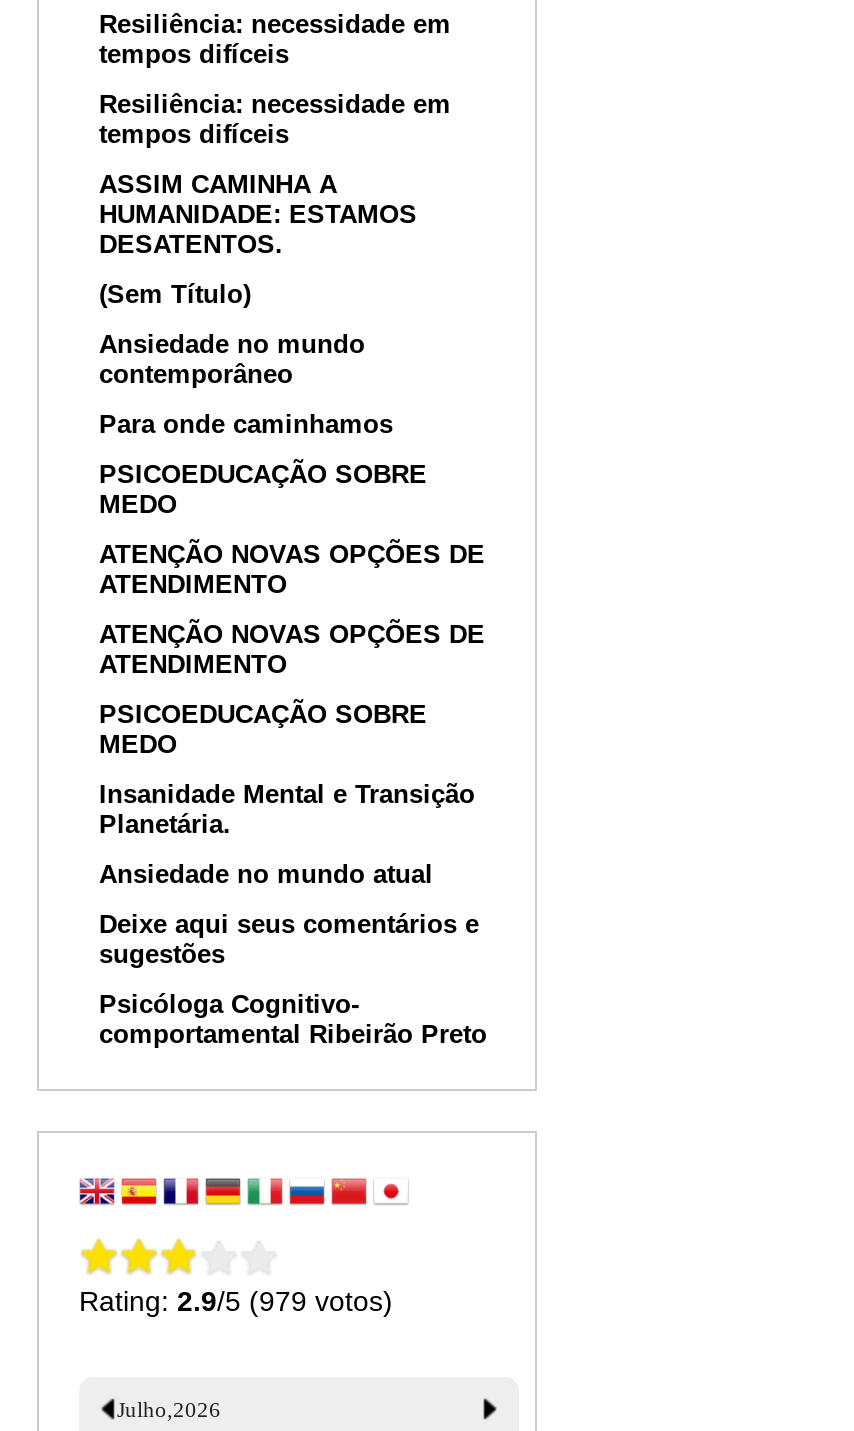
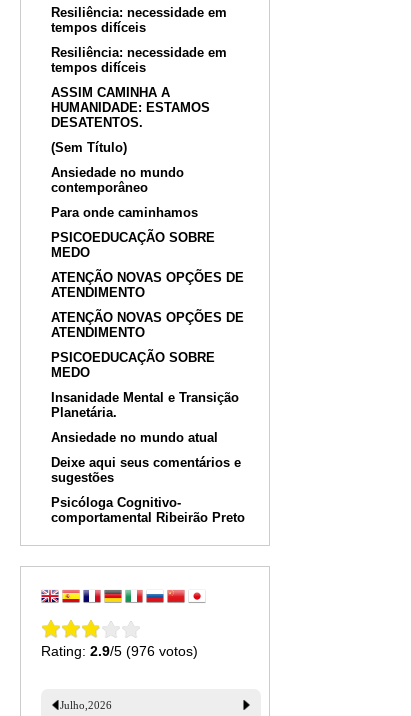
[79,1285,393,1317] Rating: 2.9/5 (979 votos) -> [41,643,198,659] Rating: 2.9/5 (976 votos)

